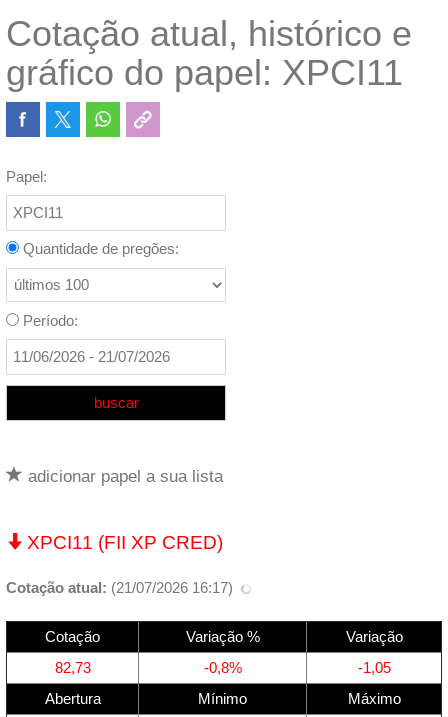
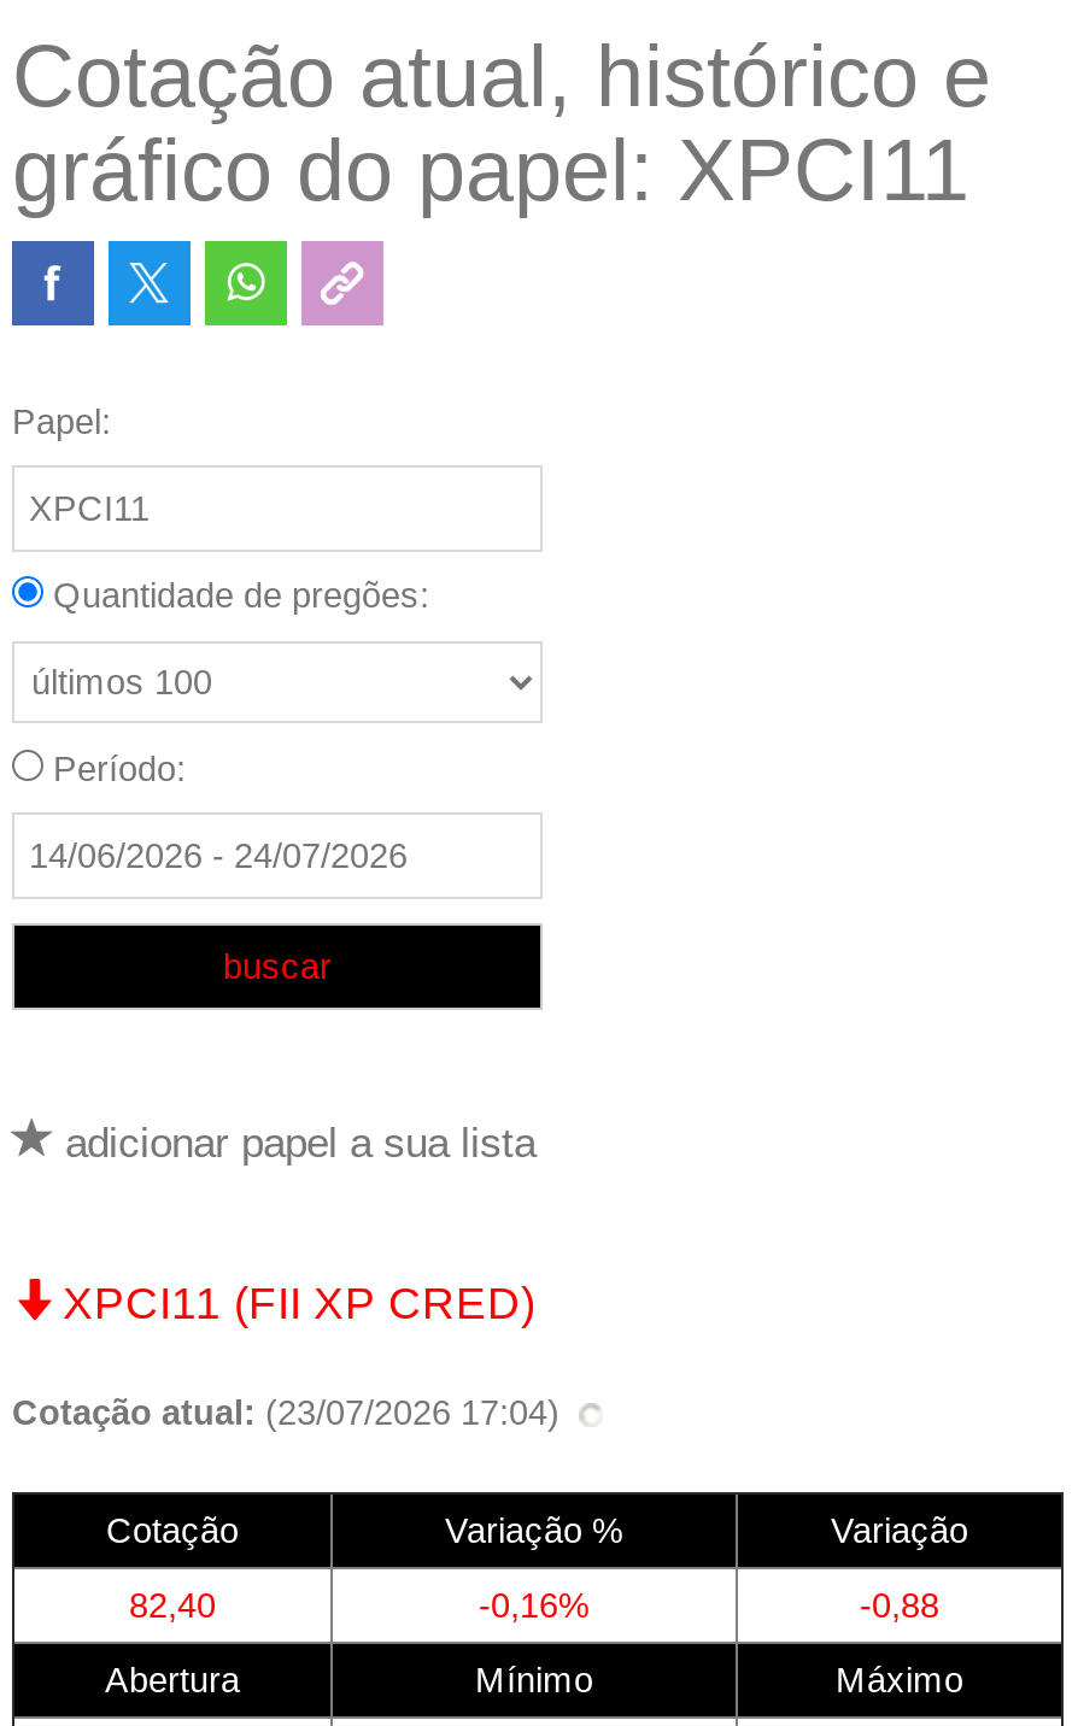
[6,580,233,596] Cotação atual: (21/07/2026 16:17) -> [12,1393,559,1432] Cotação atual: (23/07/2026 17:04)
[54,660,90,676] 82,73 -> [129,1586,216,1625] 82,40
[203,660,241,676] -0,8% -> [479,1586,590,1625] -0,16%
[357,660,390,676] -1,05 -> [860,1586,939,1625] -0,88

